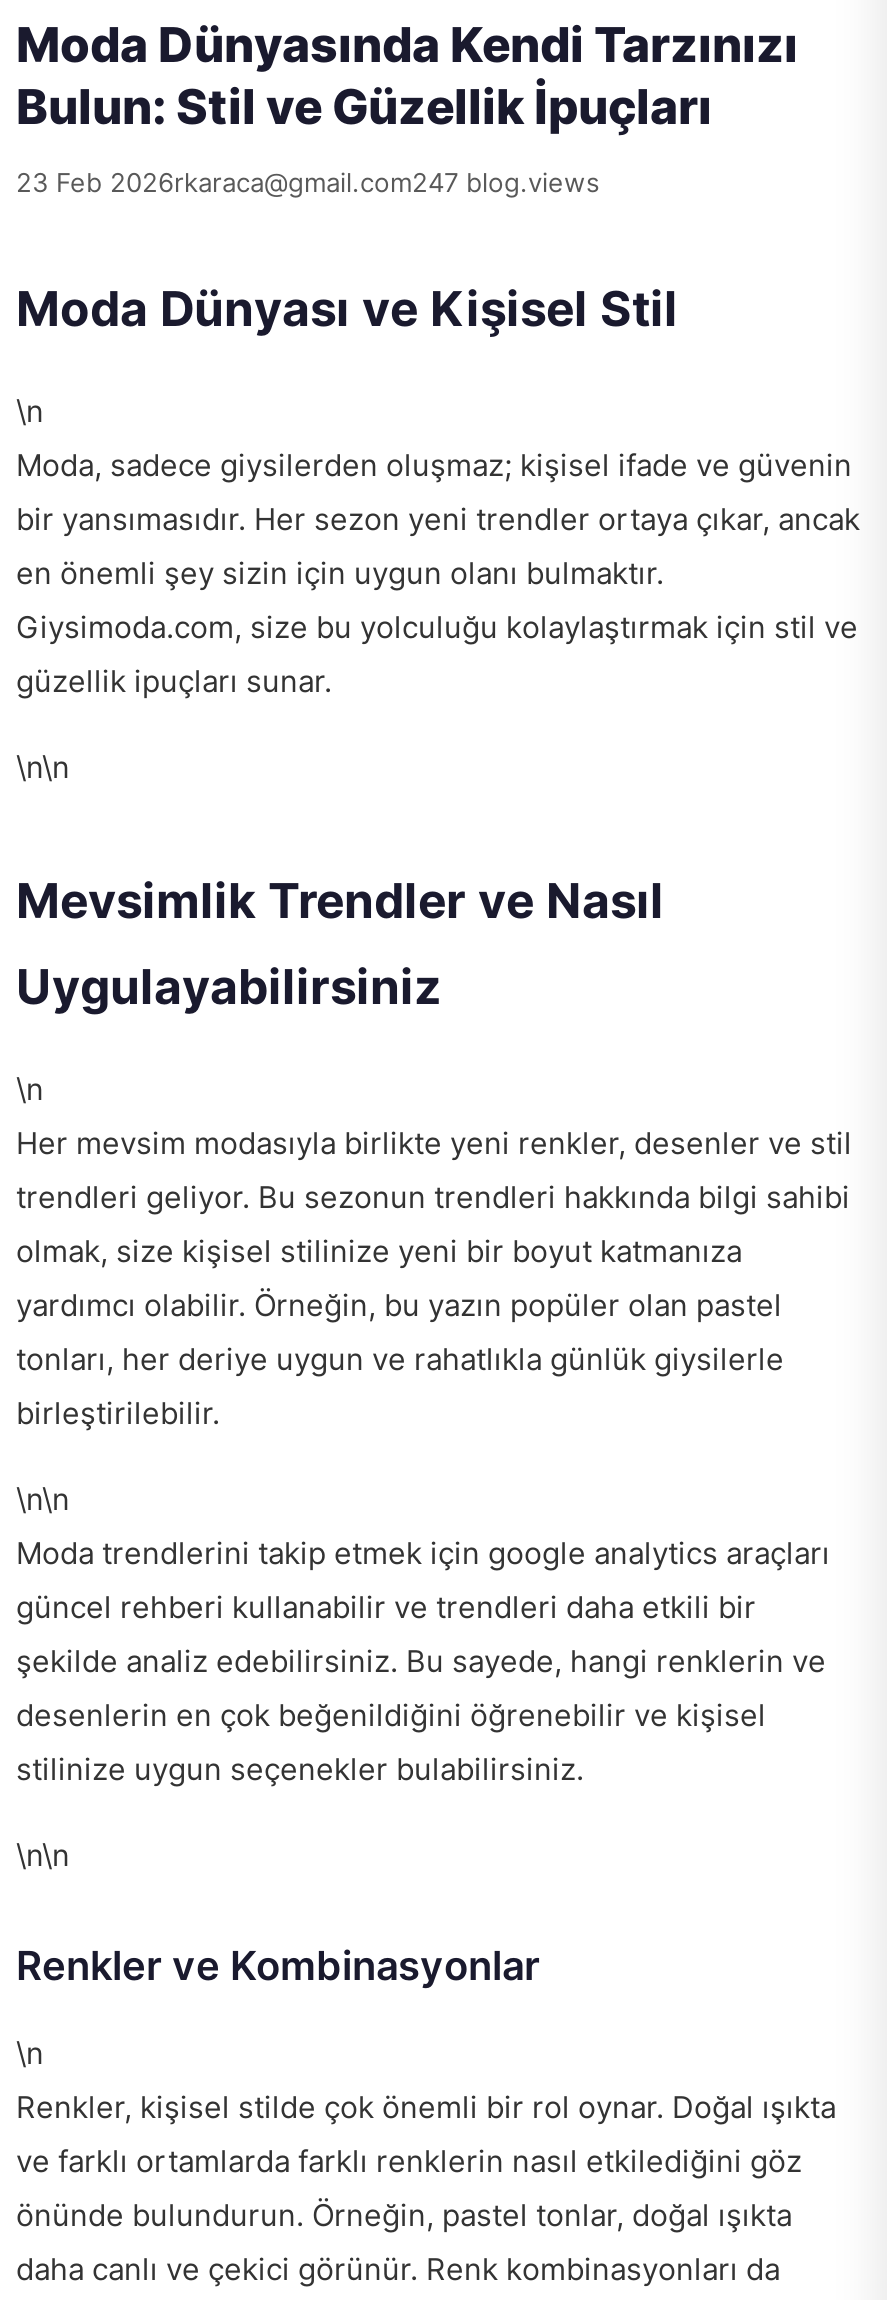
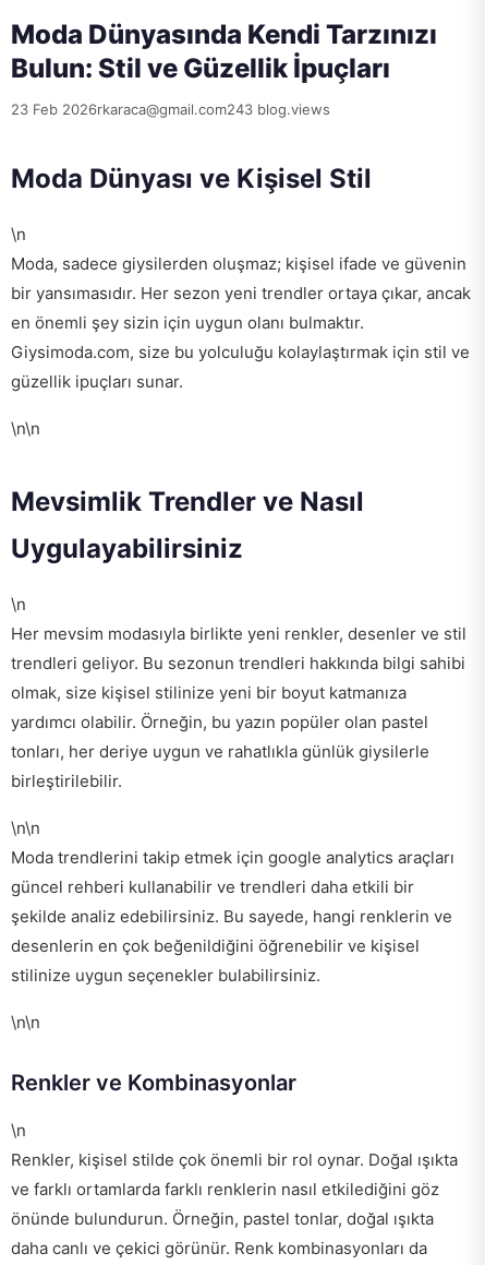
[16,167,600,199] 23 Feb 2026rkaraca@gmail.com247 blog.views -> [11,101,330,118] 23 Feb 2026rkaraca@gmail.com243 blog.views

